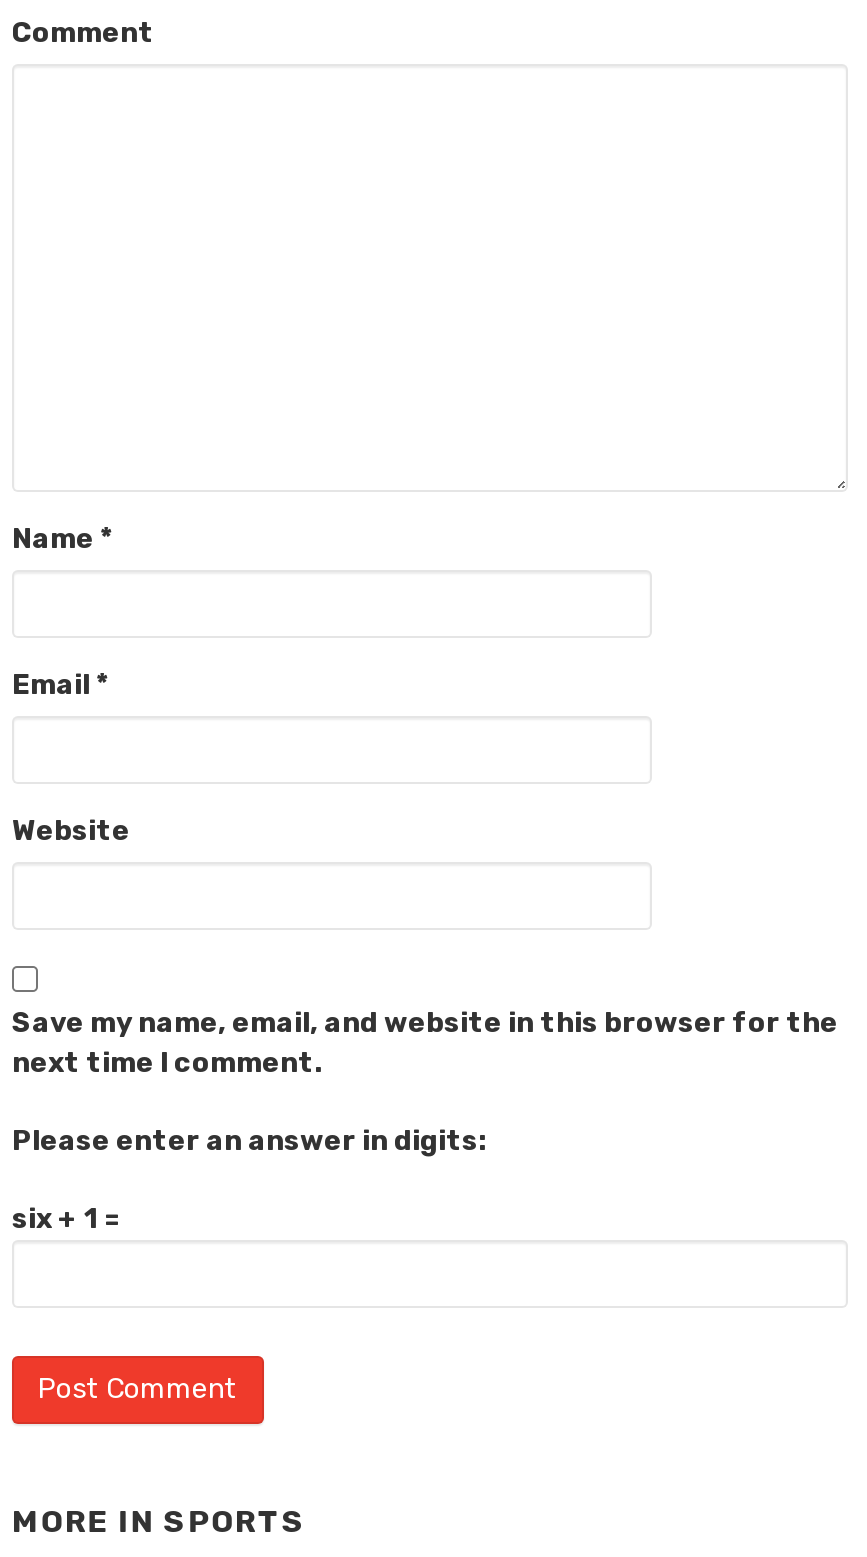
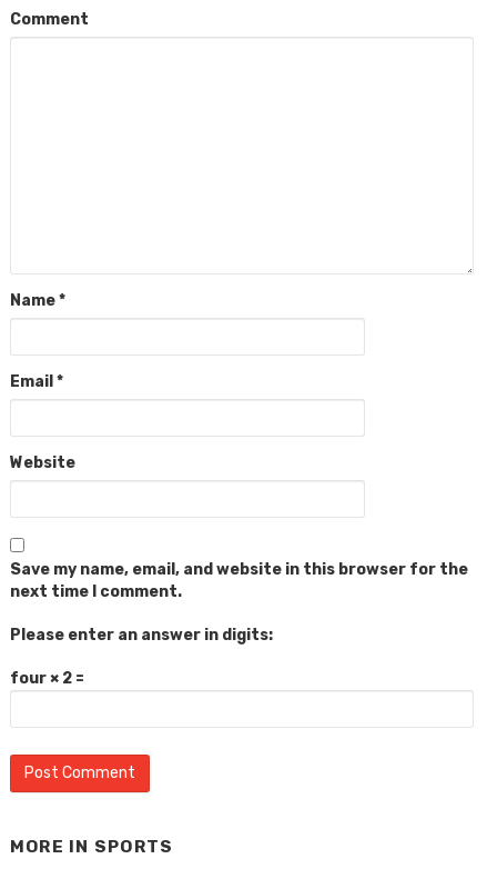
[12,1201,120,1235] six + 1 = -> [10,669,84,688] four × 2 =

